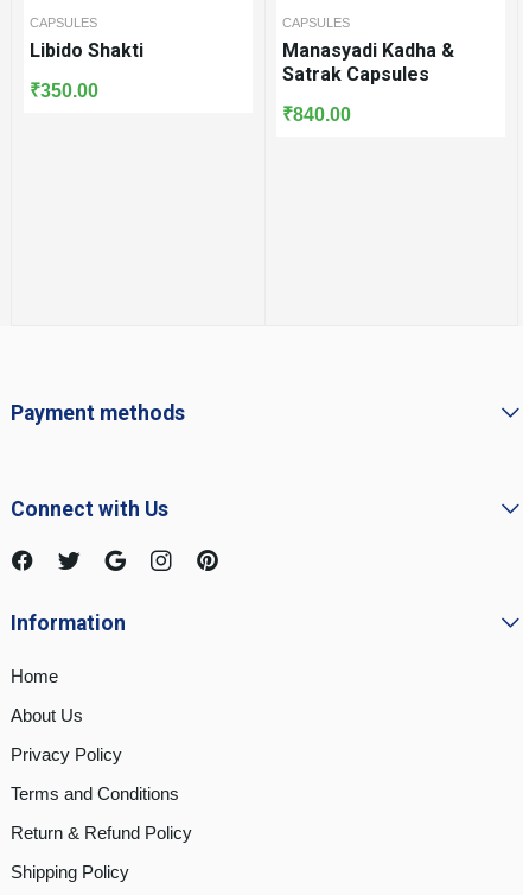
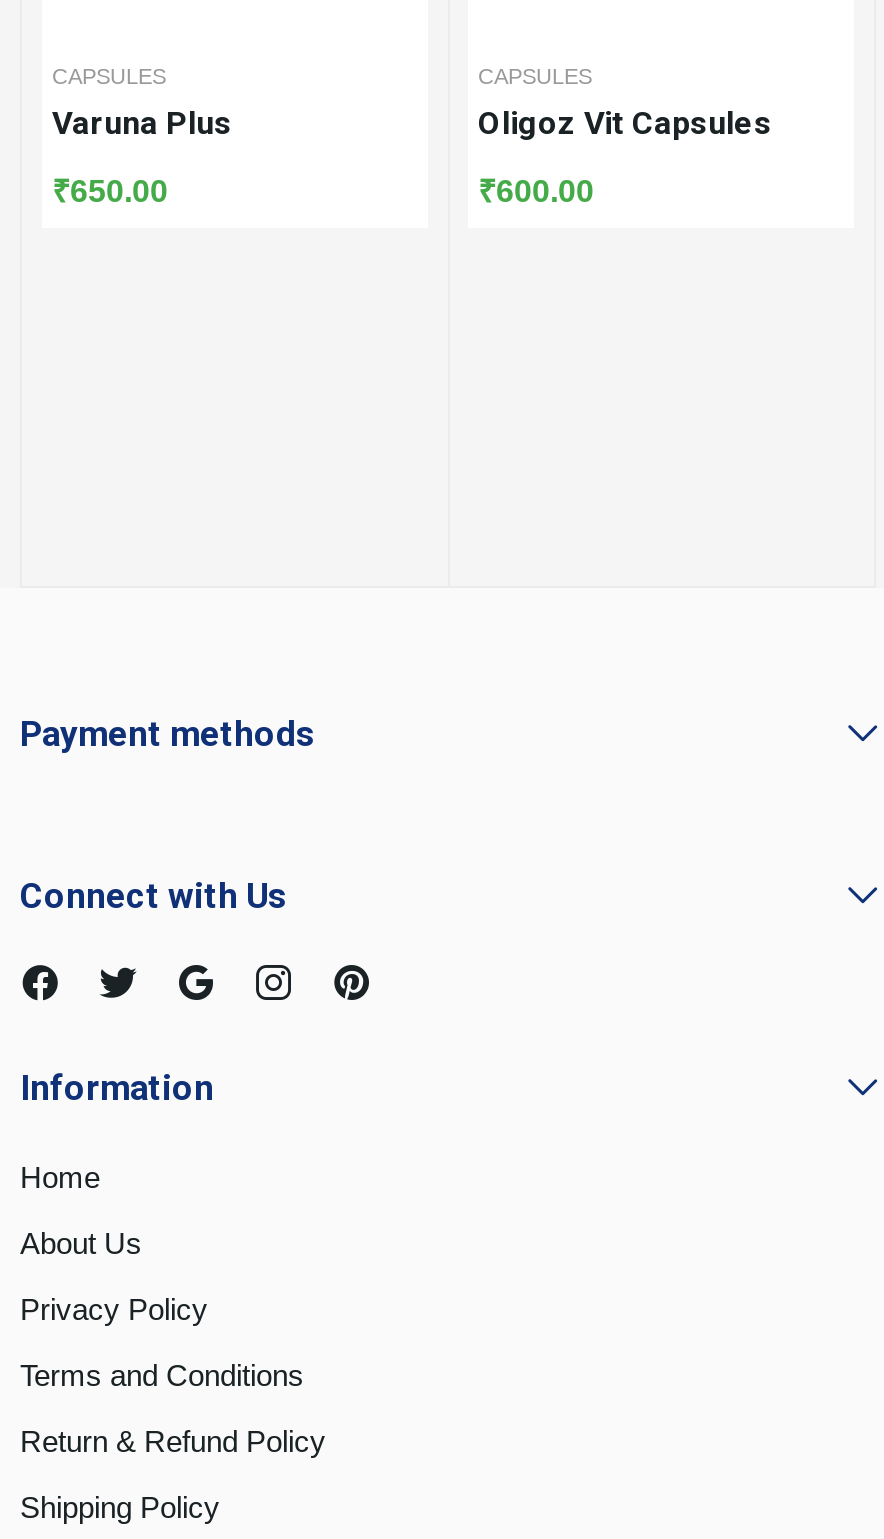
[30,39,143,62] Libido Shakti -> [52,104,232,142] Varuna Plus
[282,39,454,85] Manasyadi Kadha & | Satrak Capsules -> [478,104,772,142] Oligoz Vit Capsules
[30,81,98,101] ₹350.00 -> [52,174,168,208] ₹650.00
[282,104,351,125] ₹840.00 -> [478,174,594,208] ₹600.00

